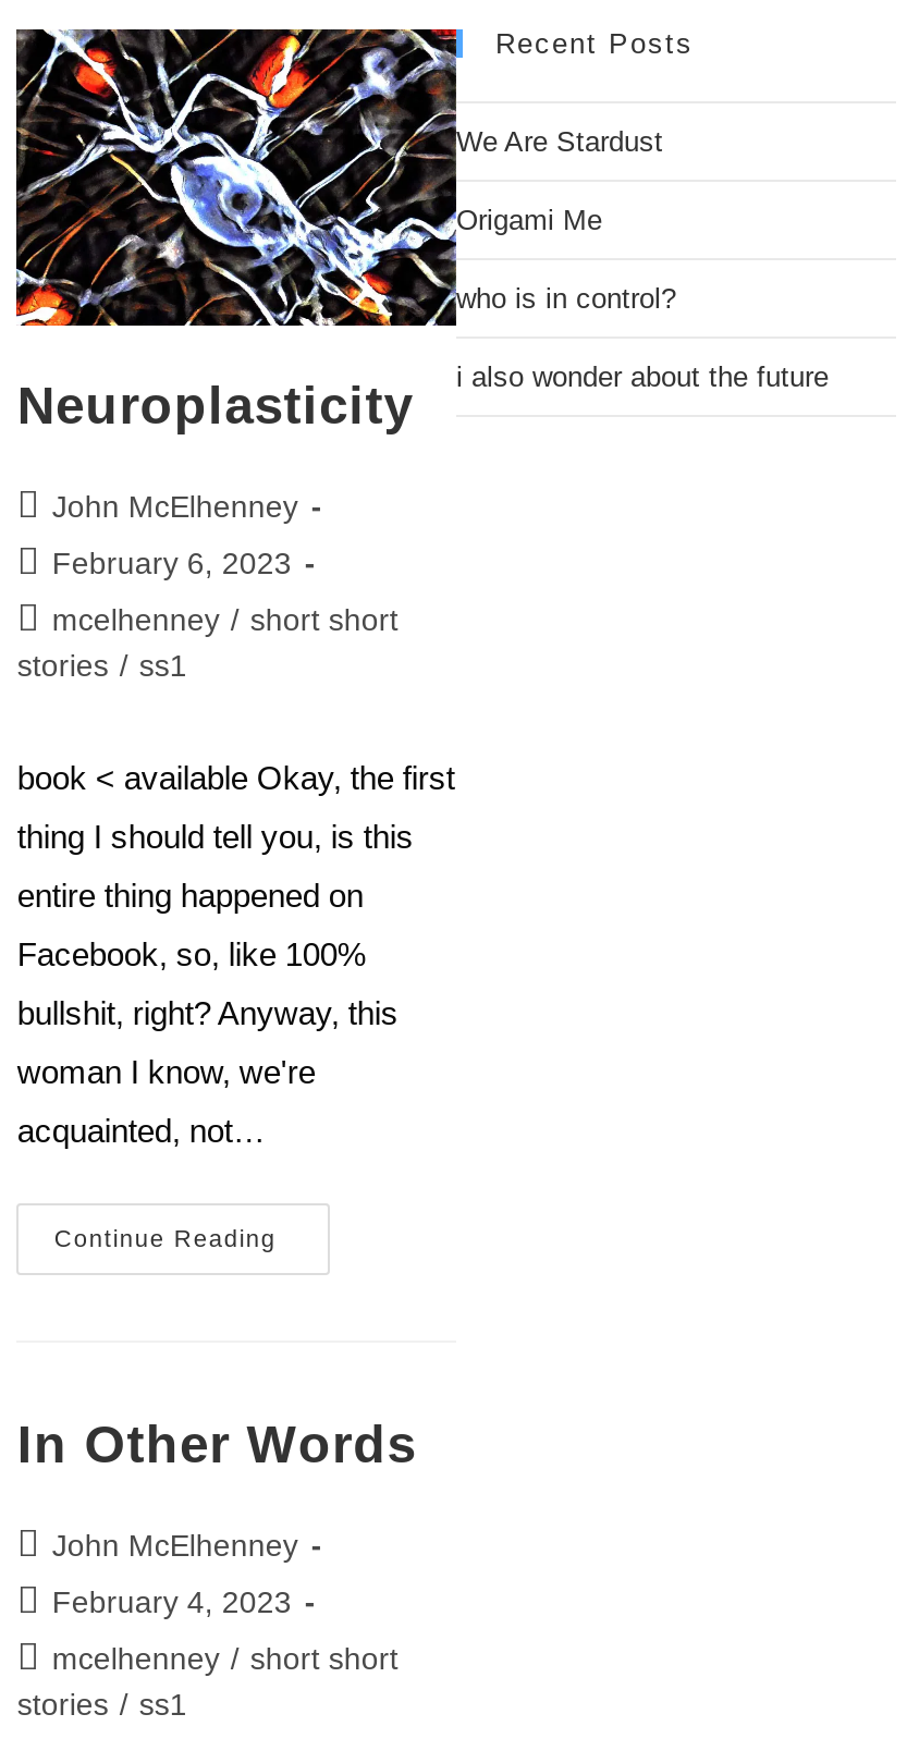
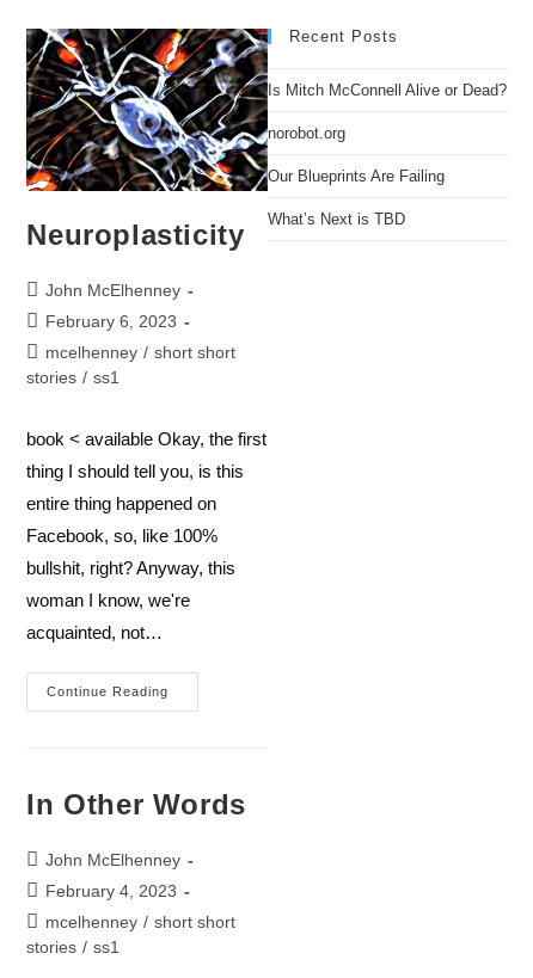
[456,125,663,158] We Are Stardust -> [268,81,507,99] Is Mitch McConnell Alive or Dead?
[456,204,602,236] Origami Me -> [268,124,345,142] norobot.org
[456,282,676,315] who is in control? -> [268,167,445,185] Our Blueprints Are Failing
[456,360,829,393] i also wonder about the future -> [268,210,405,228] What’s Next is TBD

